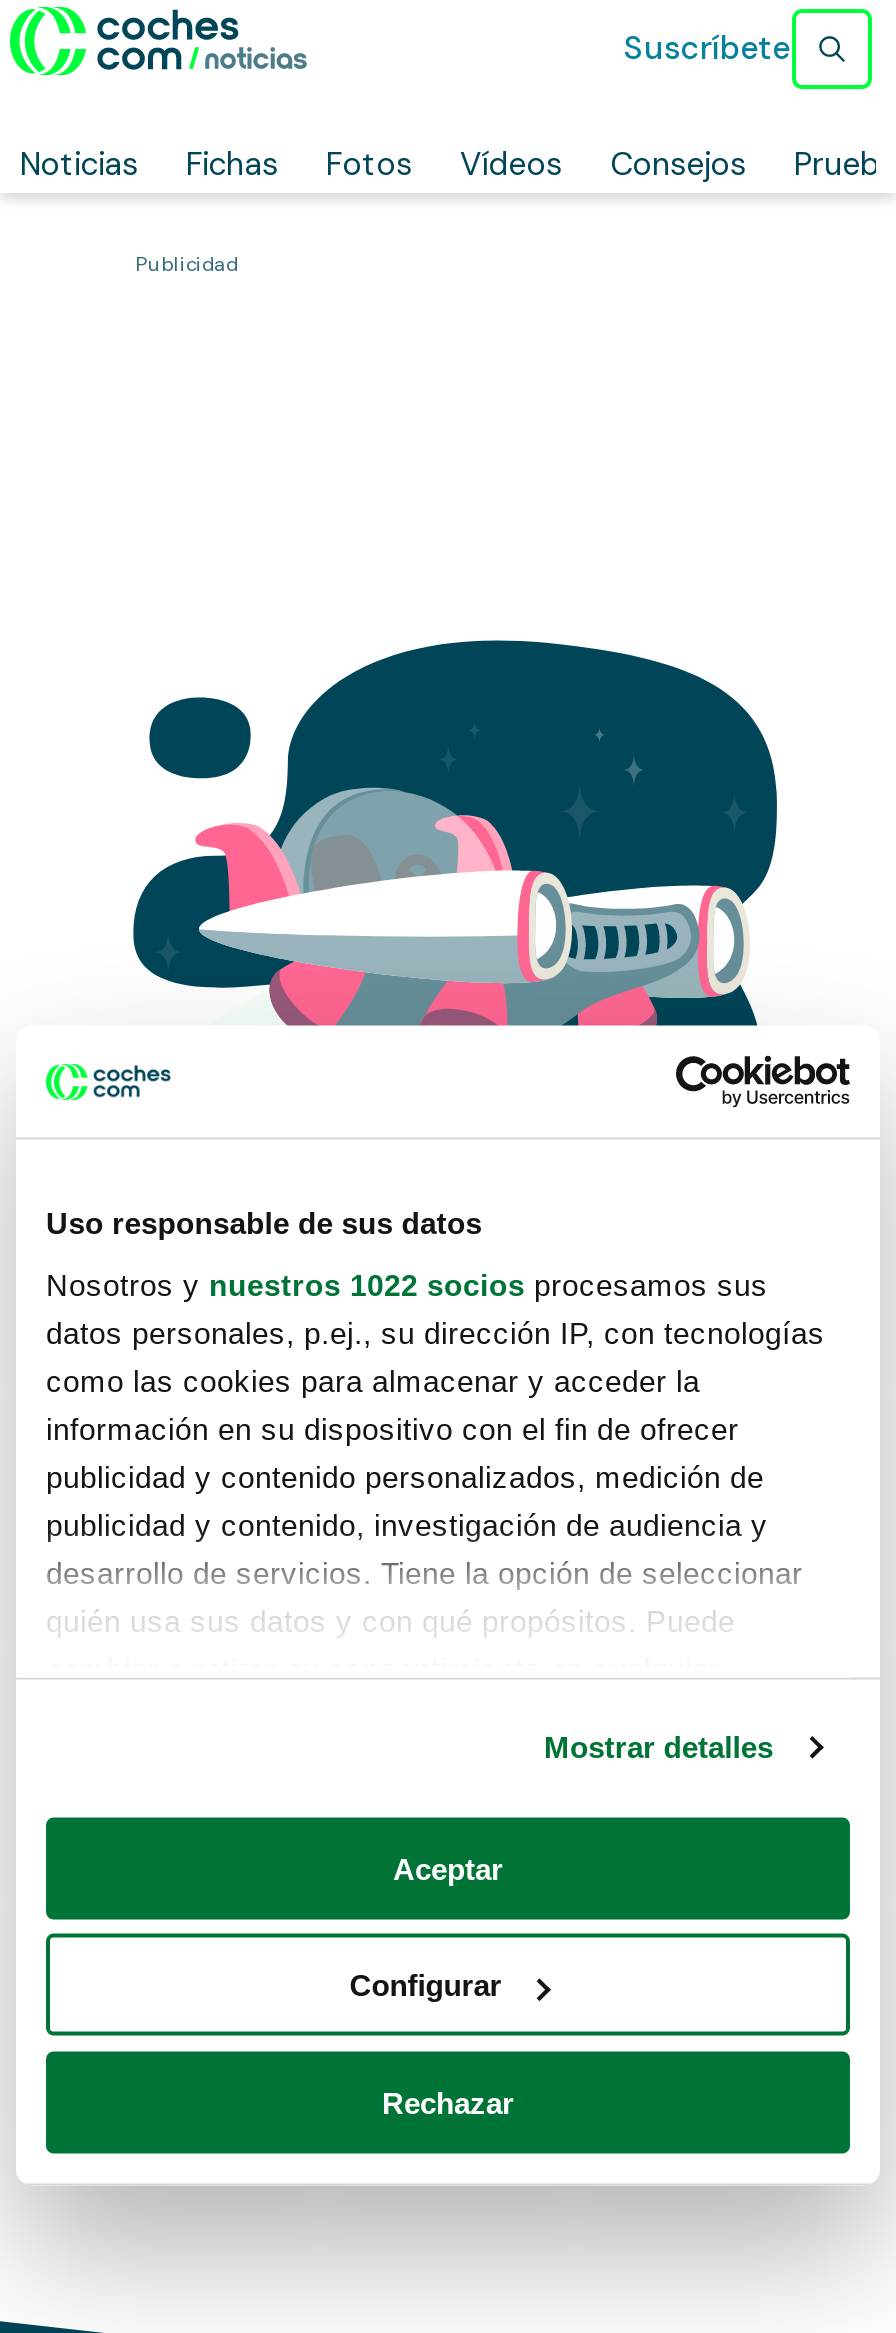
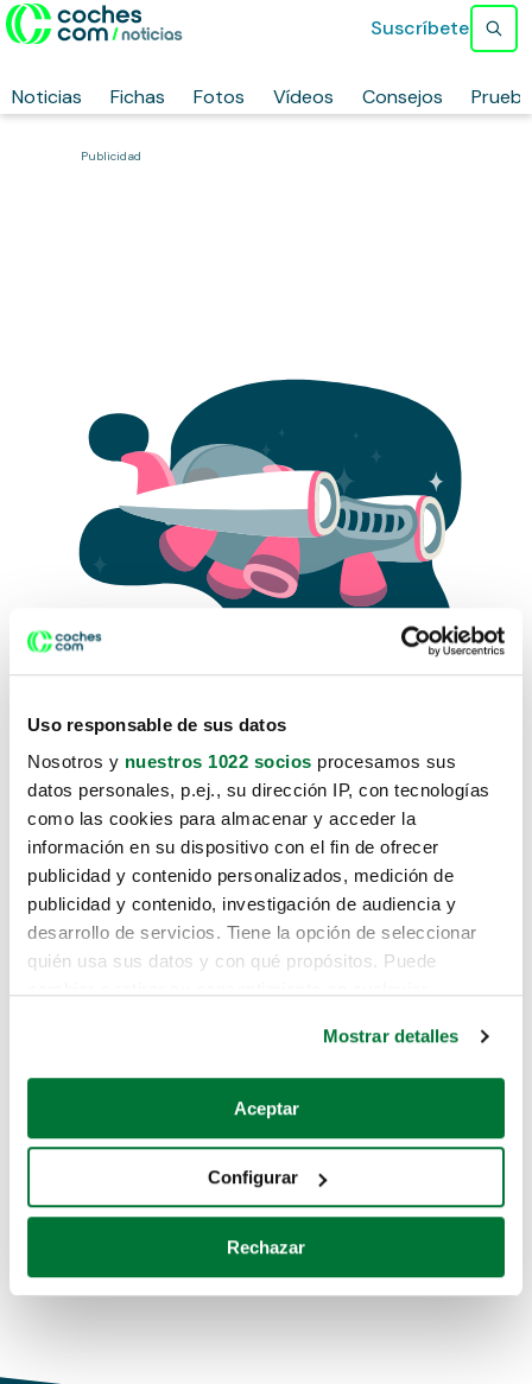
[194,749,750,1027] [image] -> [116,443,446,609] [image]

